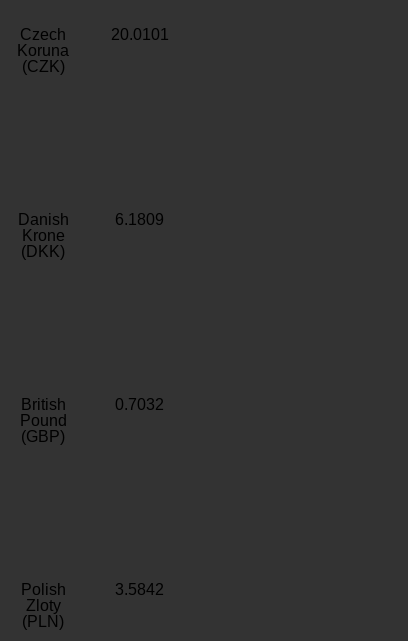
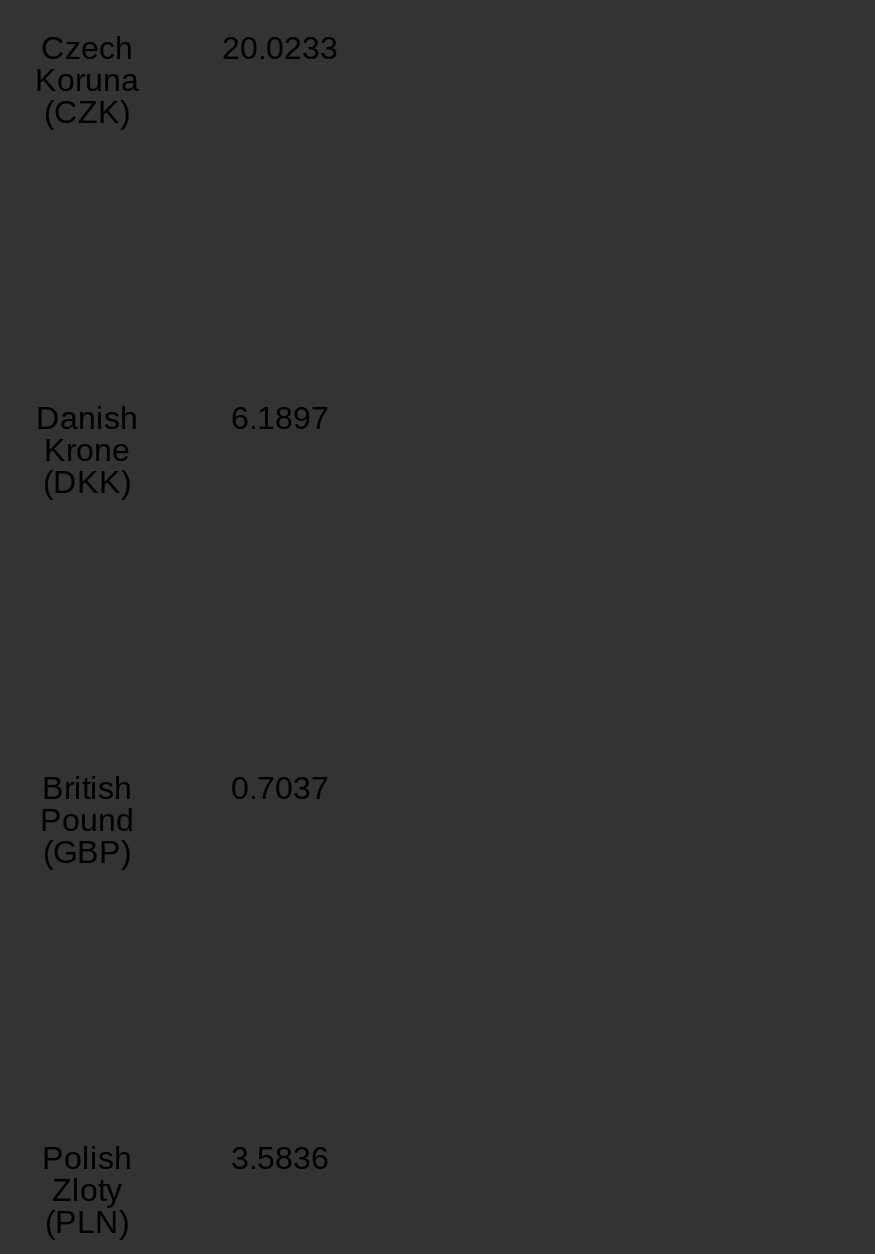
[110,26,168,43] 20.0101 -> [222,31,338,65] 20.0233
[115,211,164,228] 6.1809 -> [231,401,329,435] 6.1897
[115,396,164,413] 0.7032 -> [231,771,329,805] 0.7037
[115,581,164,598] 3.5842 -> [231,1141,329,1175] 3.5836

